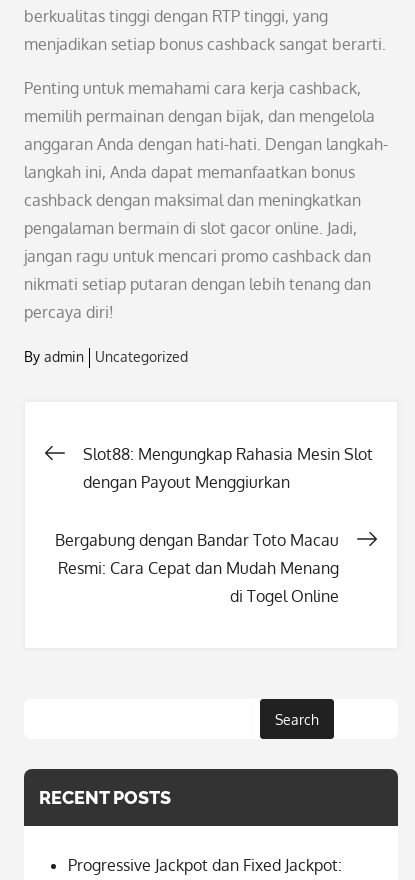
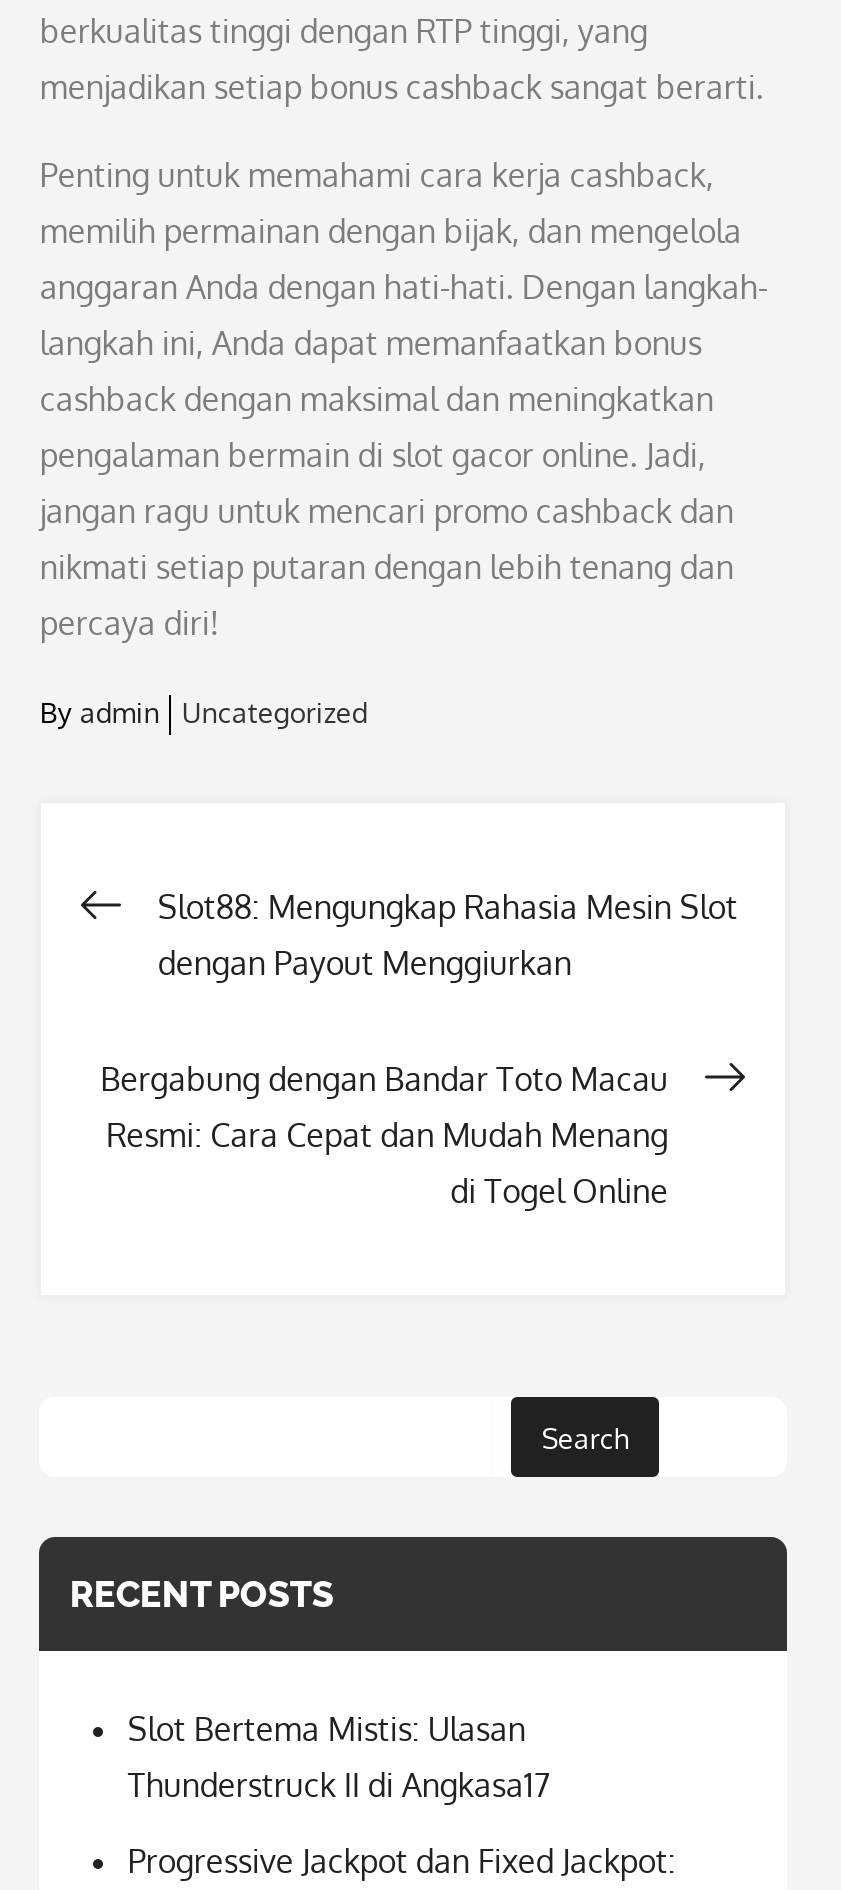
none -> [128,1708,550,1804] Slot Bertema Mistis: Ulasan | Thunderstruck II di Angkasa17

